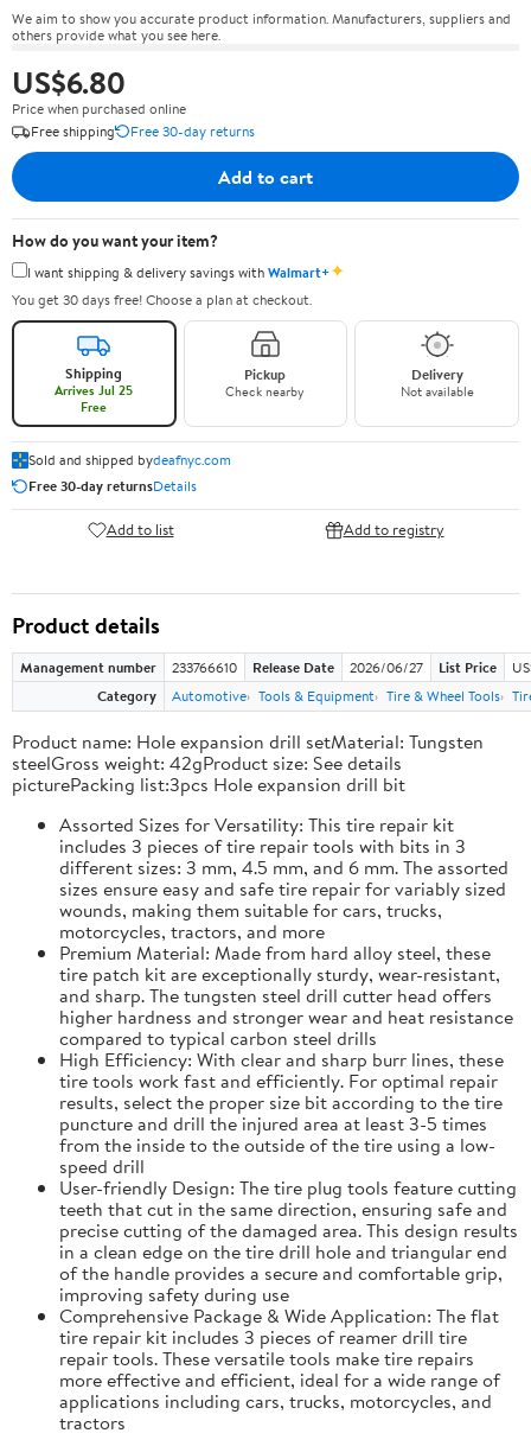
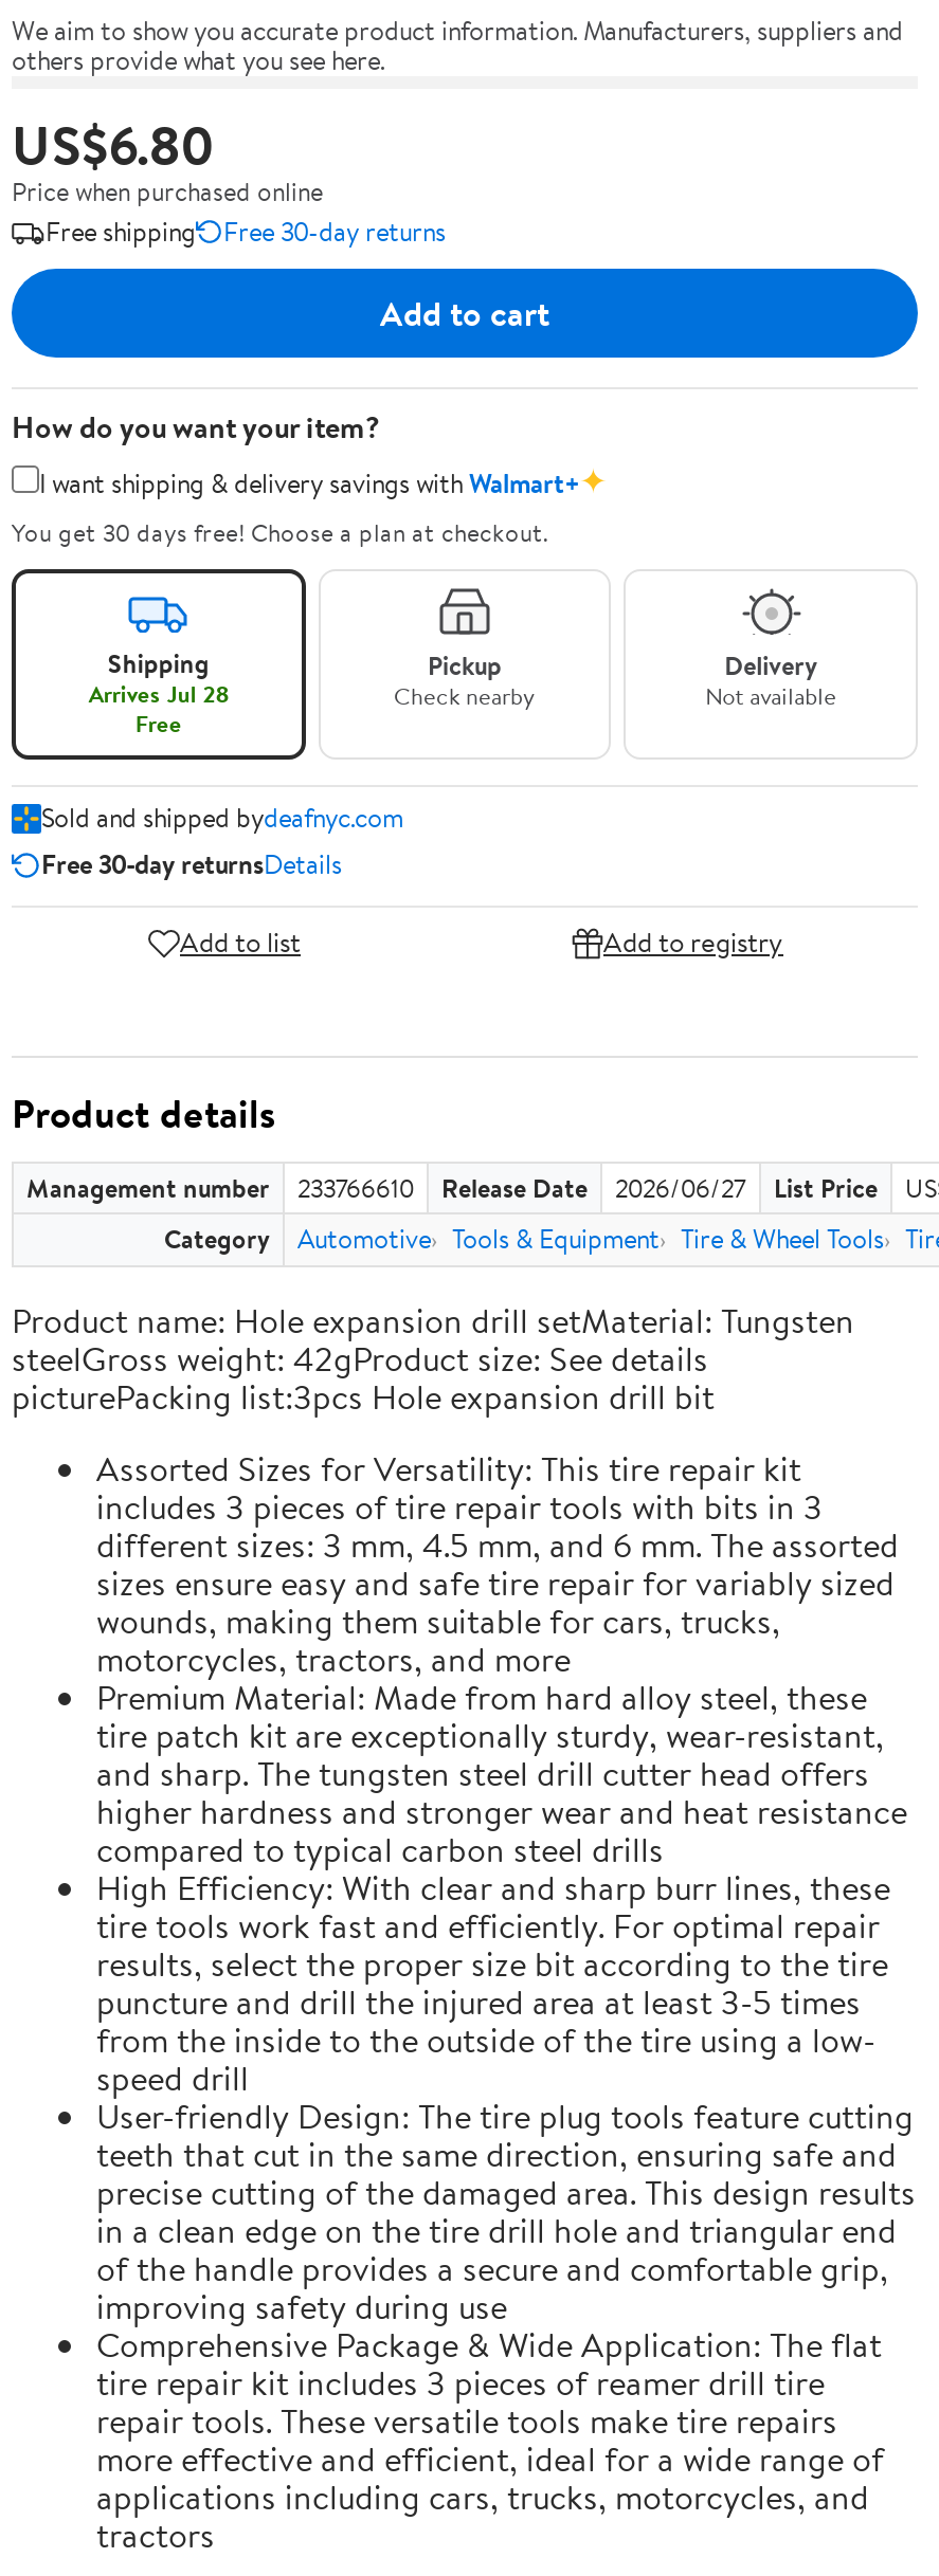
[55,381,133,400] Arrives Jul 25 -> [89,677,228,711] Arrives Jul 28

